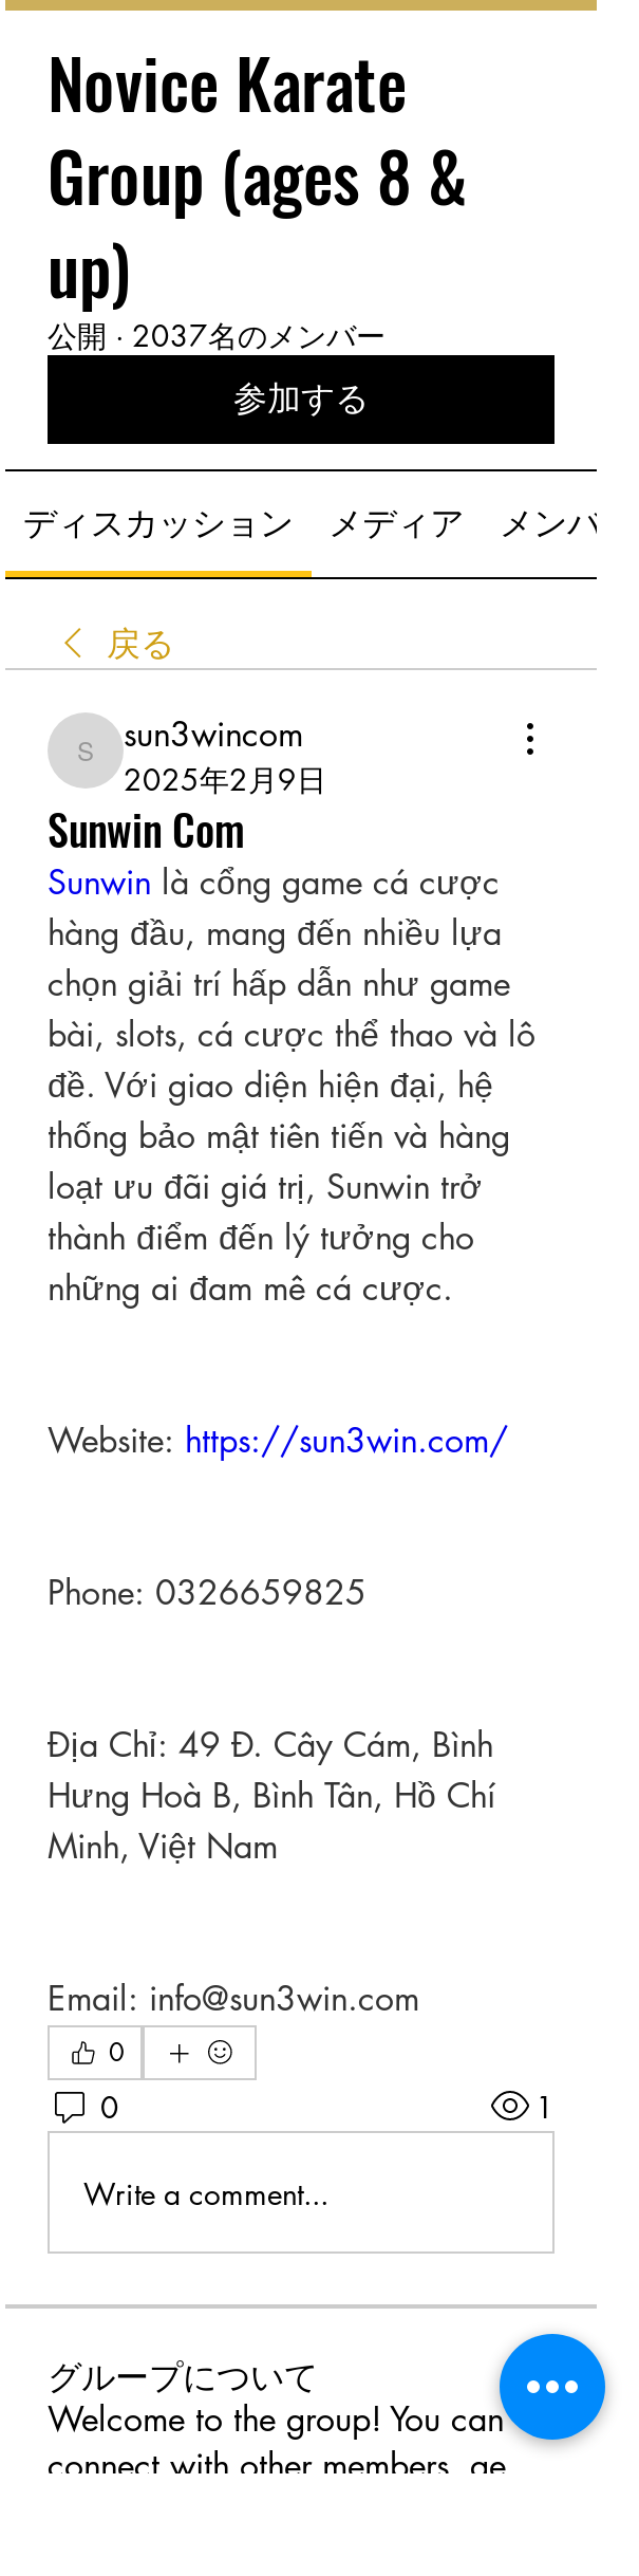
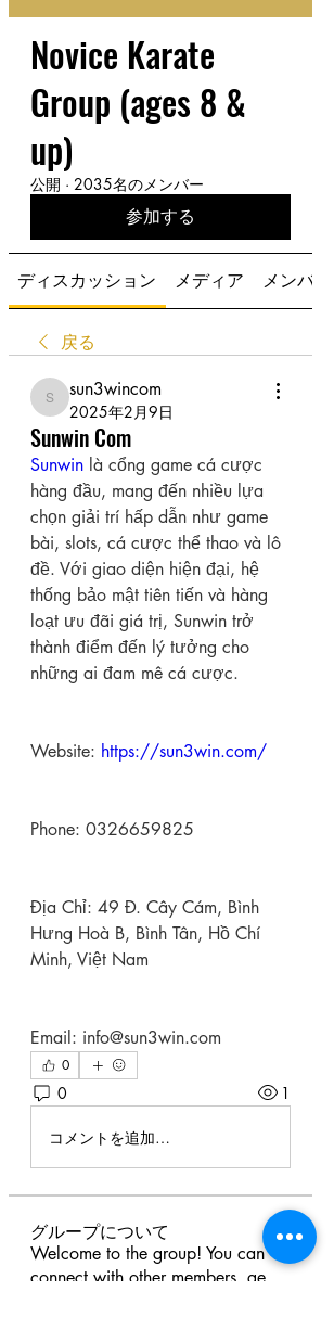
[48,315,386,355] 公開 · 2037名のメンバー -> [30,174,204,194] 公開 · 2035名のメンバー
[83,2172,328,2212] Write a comment... -> [49,1127,170,1147] コメントを追加…

